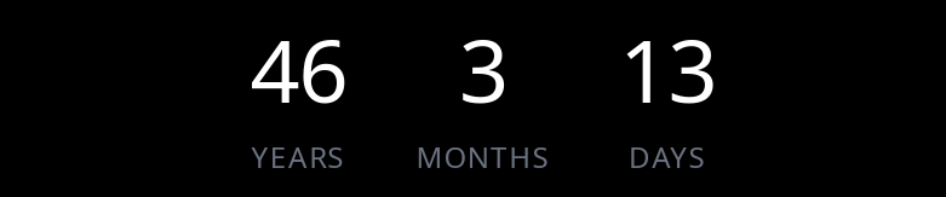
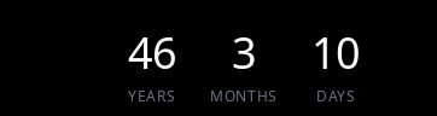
[250,11,717,129] 46 3 13 -> [128,22,360,82] 46 3 10

